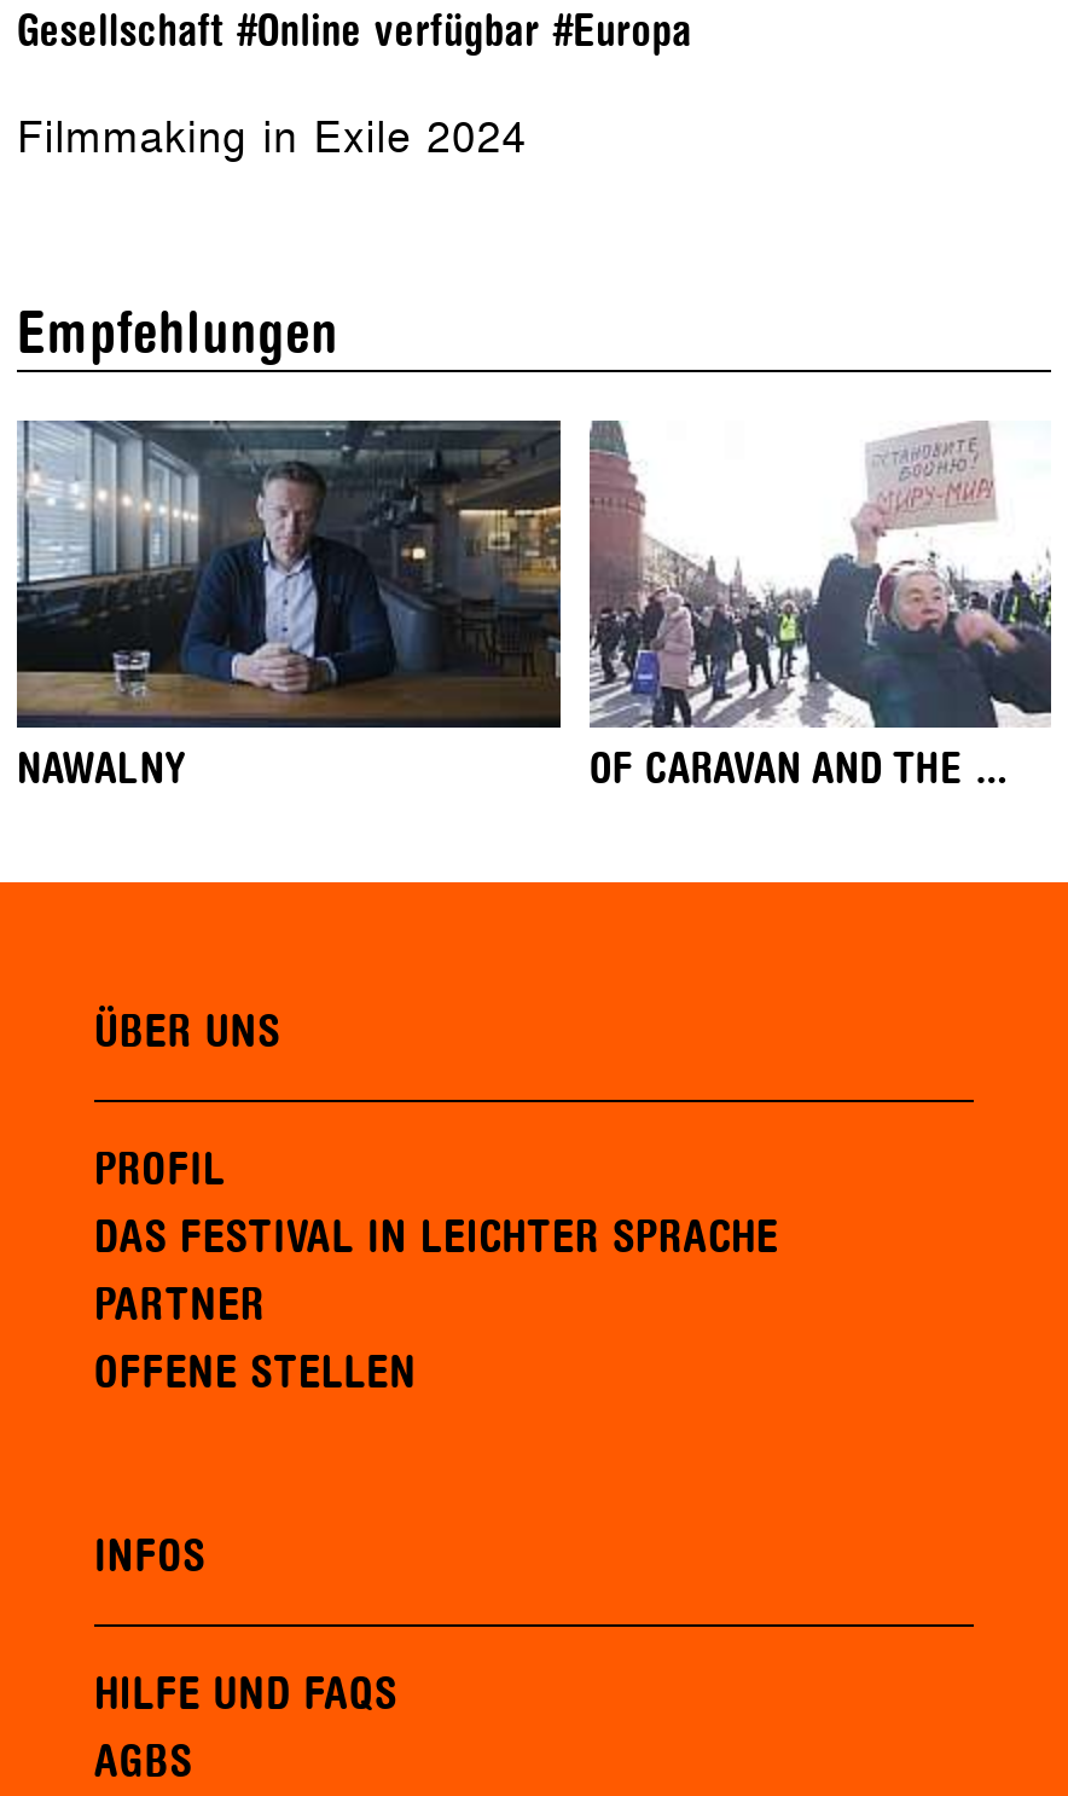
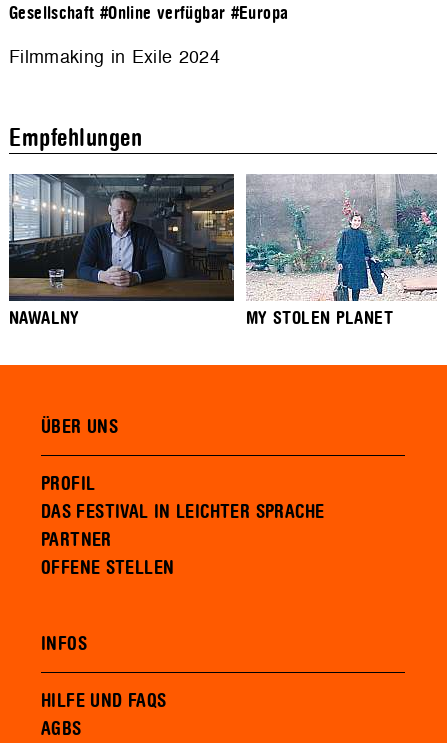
[587,421,1054,793] [image] | OF CARAVAN AND THE ... -> [245,174,438,328] [image] | MY STOLEN PLANET

